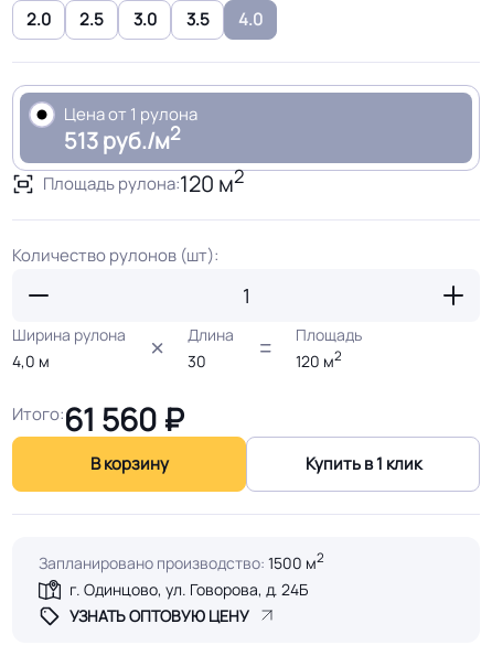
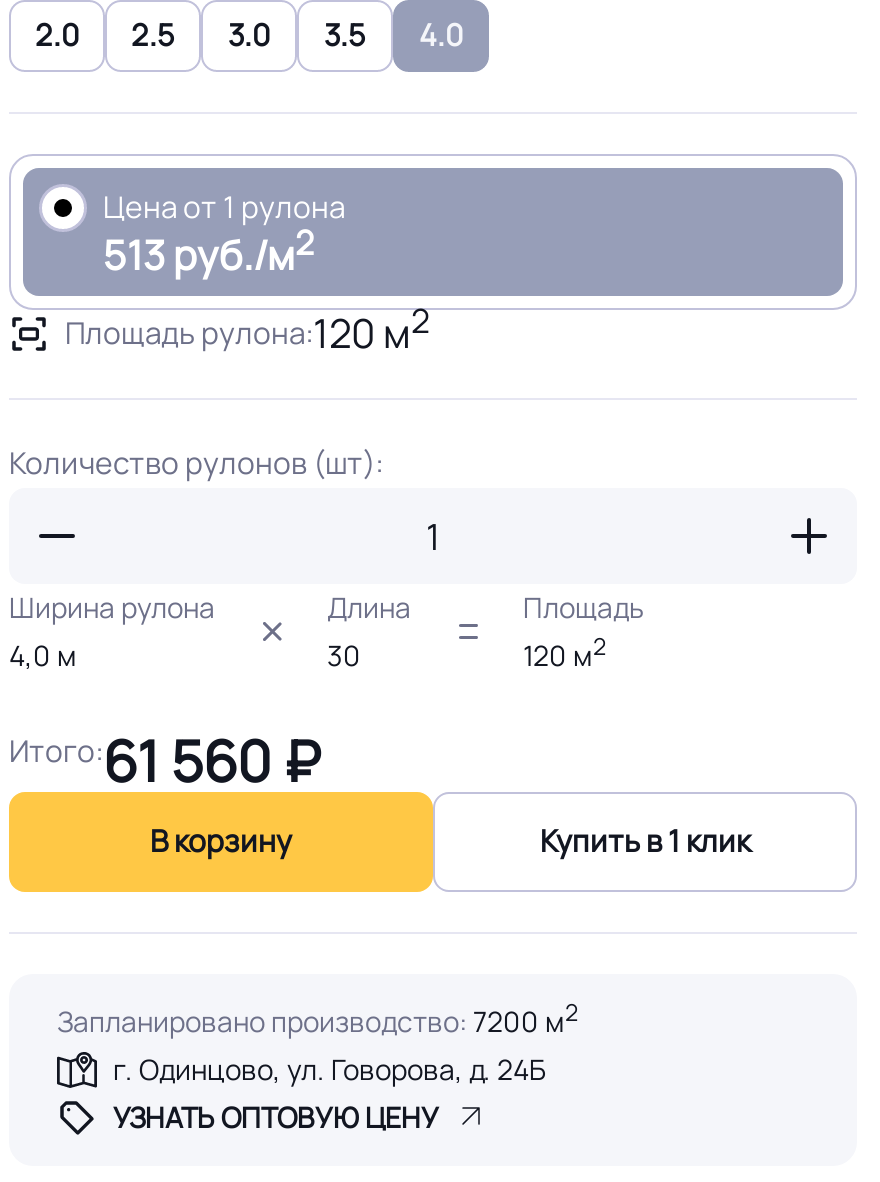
[39,549,324,573] Запланировано производство: 1500 м2 -> [57,997,579,1040] Запланировано производство: 7200 м2

